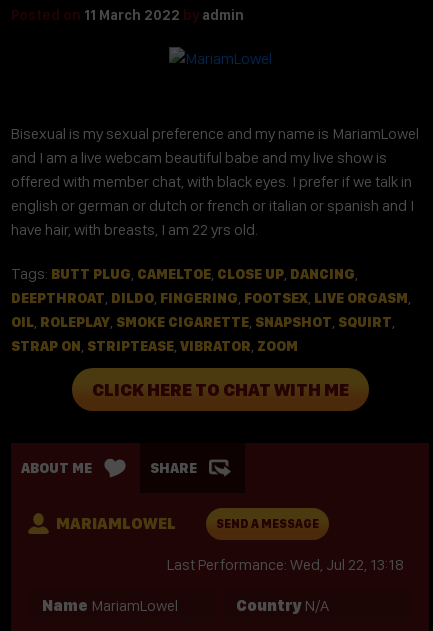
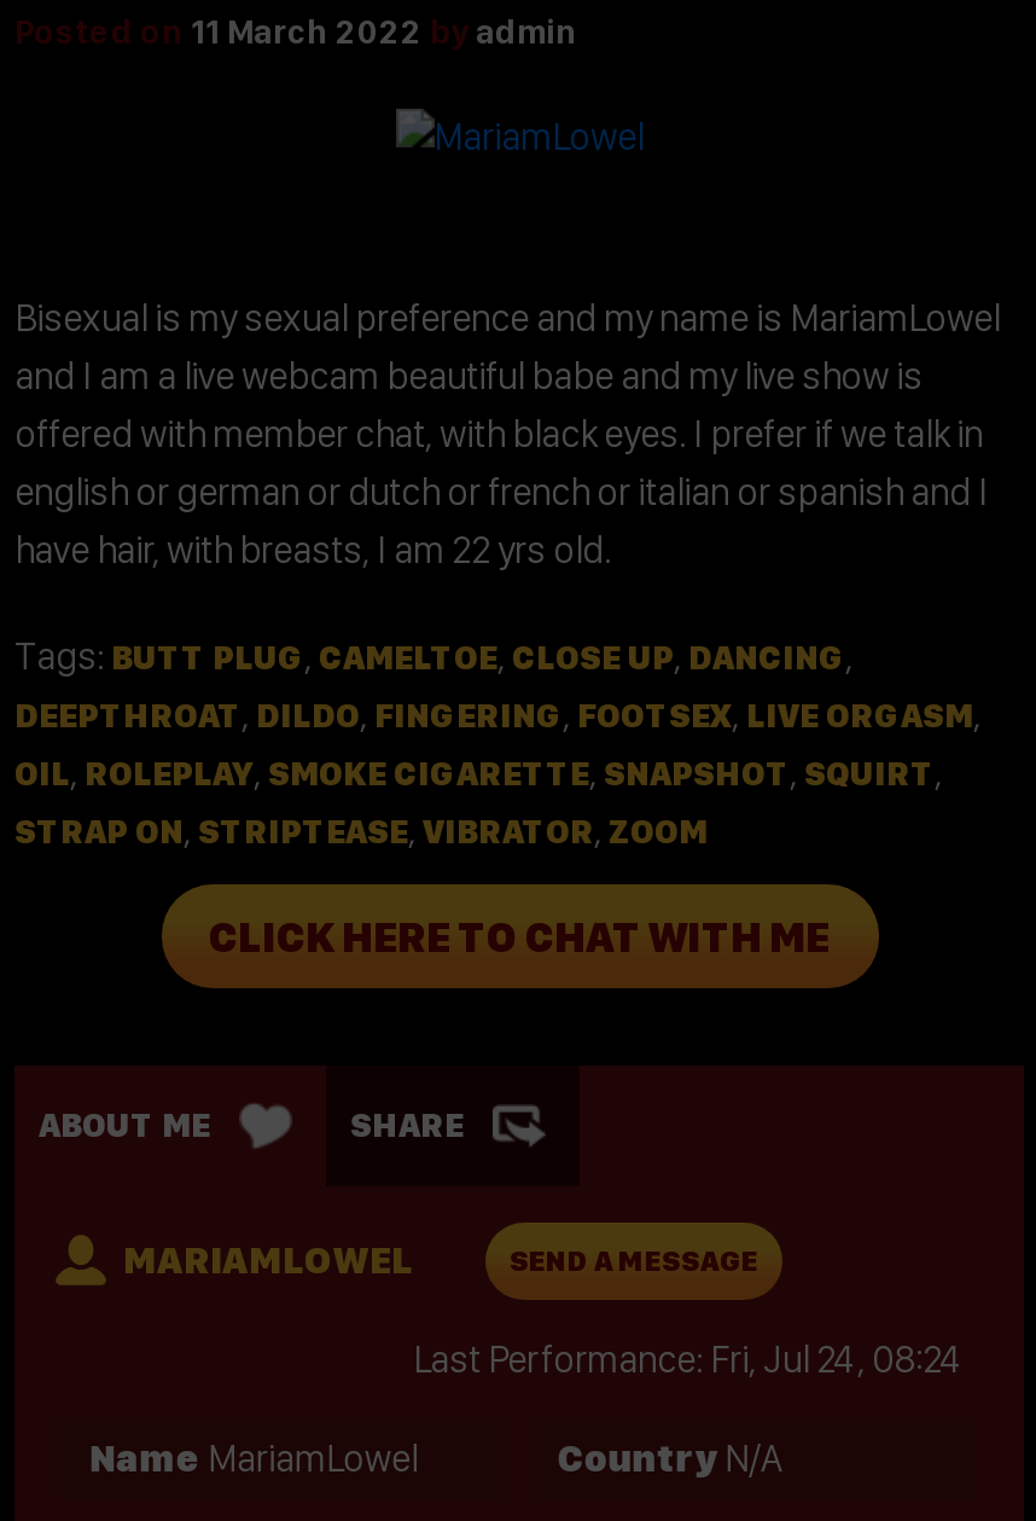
[167,555,404,574] Last Performance: Wed, Jul 22, 13:18 -> [413,1336,964,1382] Last Performance: Fri, Jul 24, 08:24

